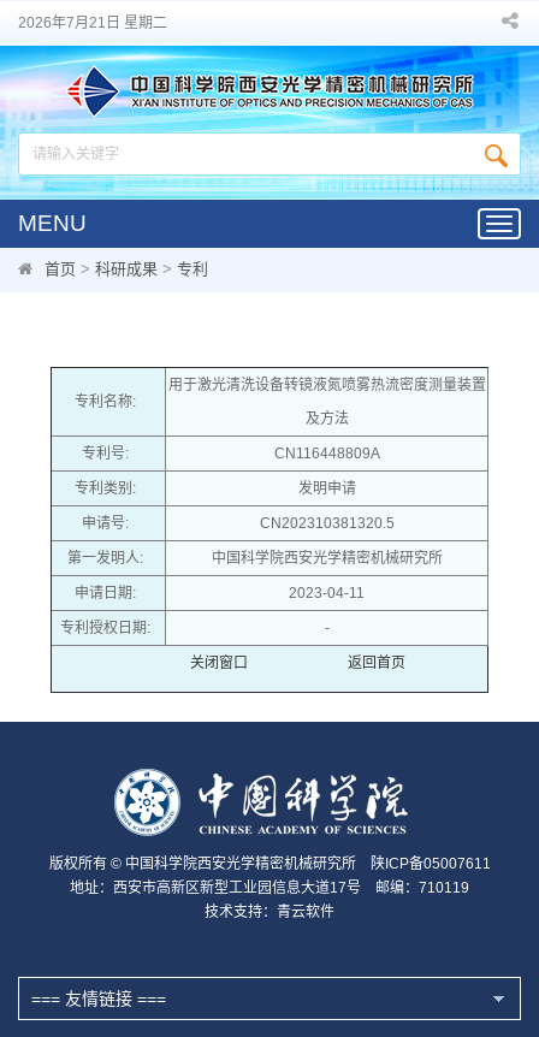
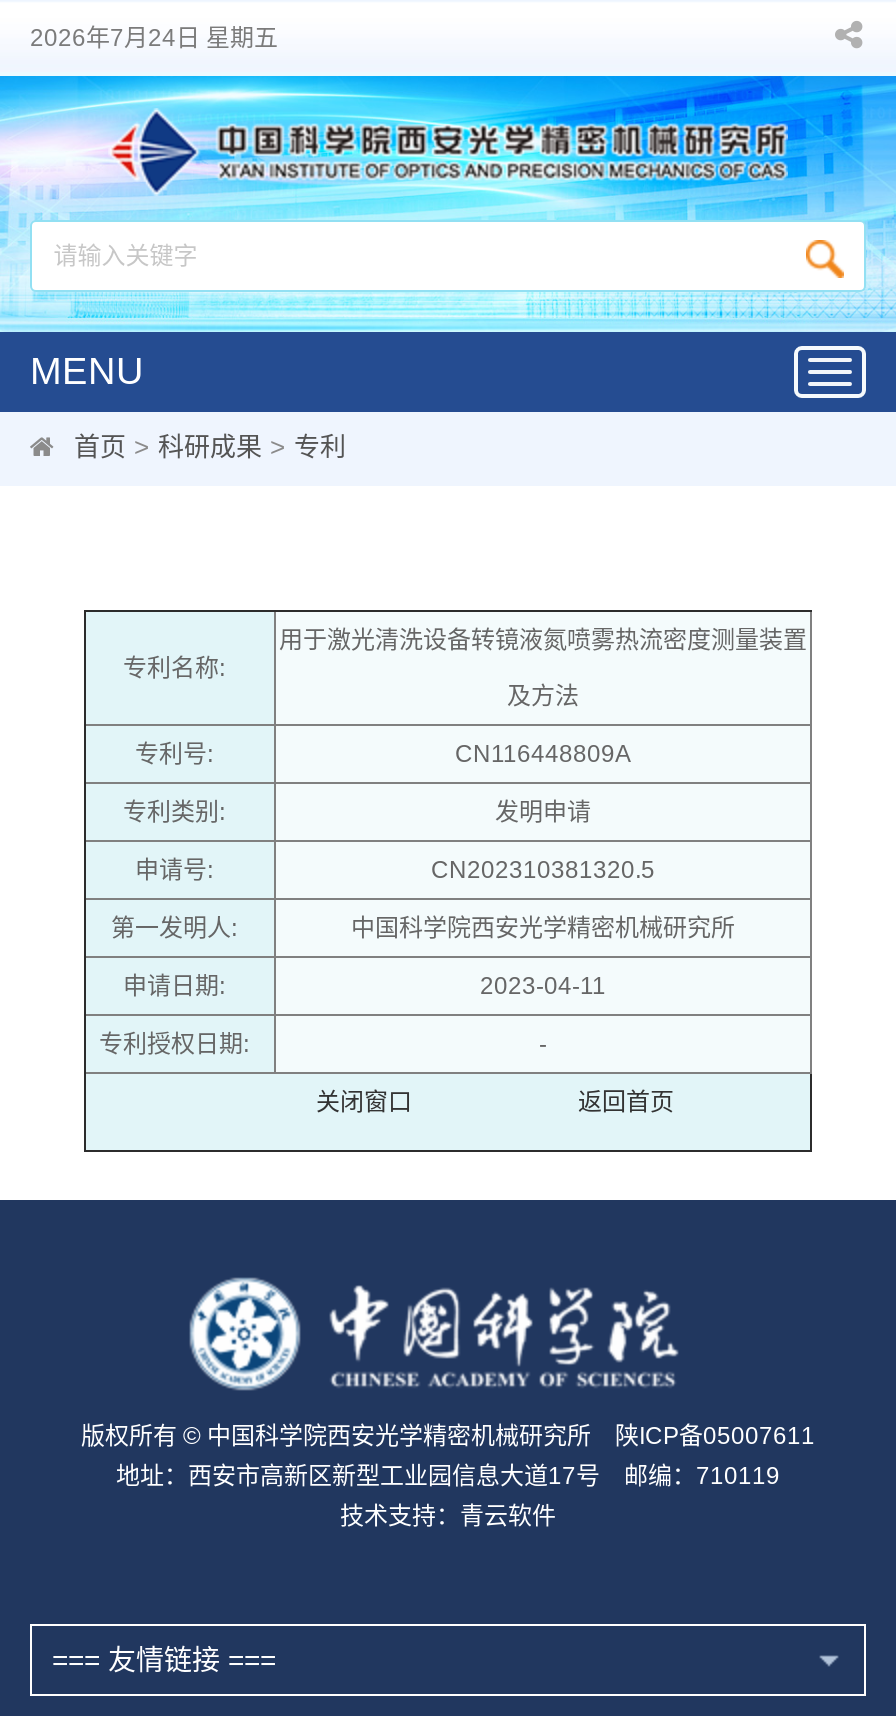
[18,14,167,31] 2026年7月21日 星期二 -> [30,24,278,52] 2026年7月24日 星期五

